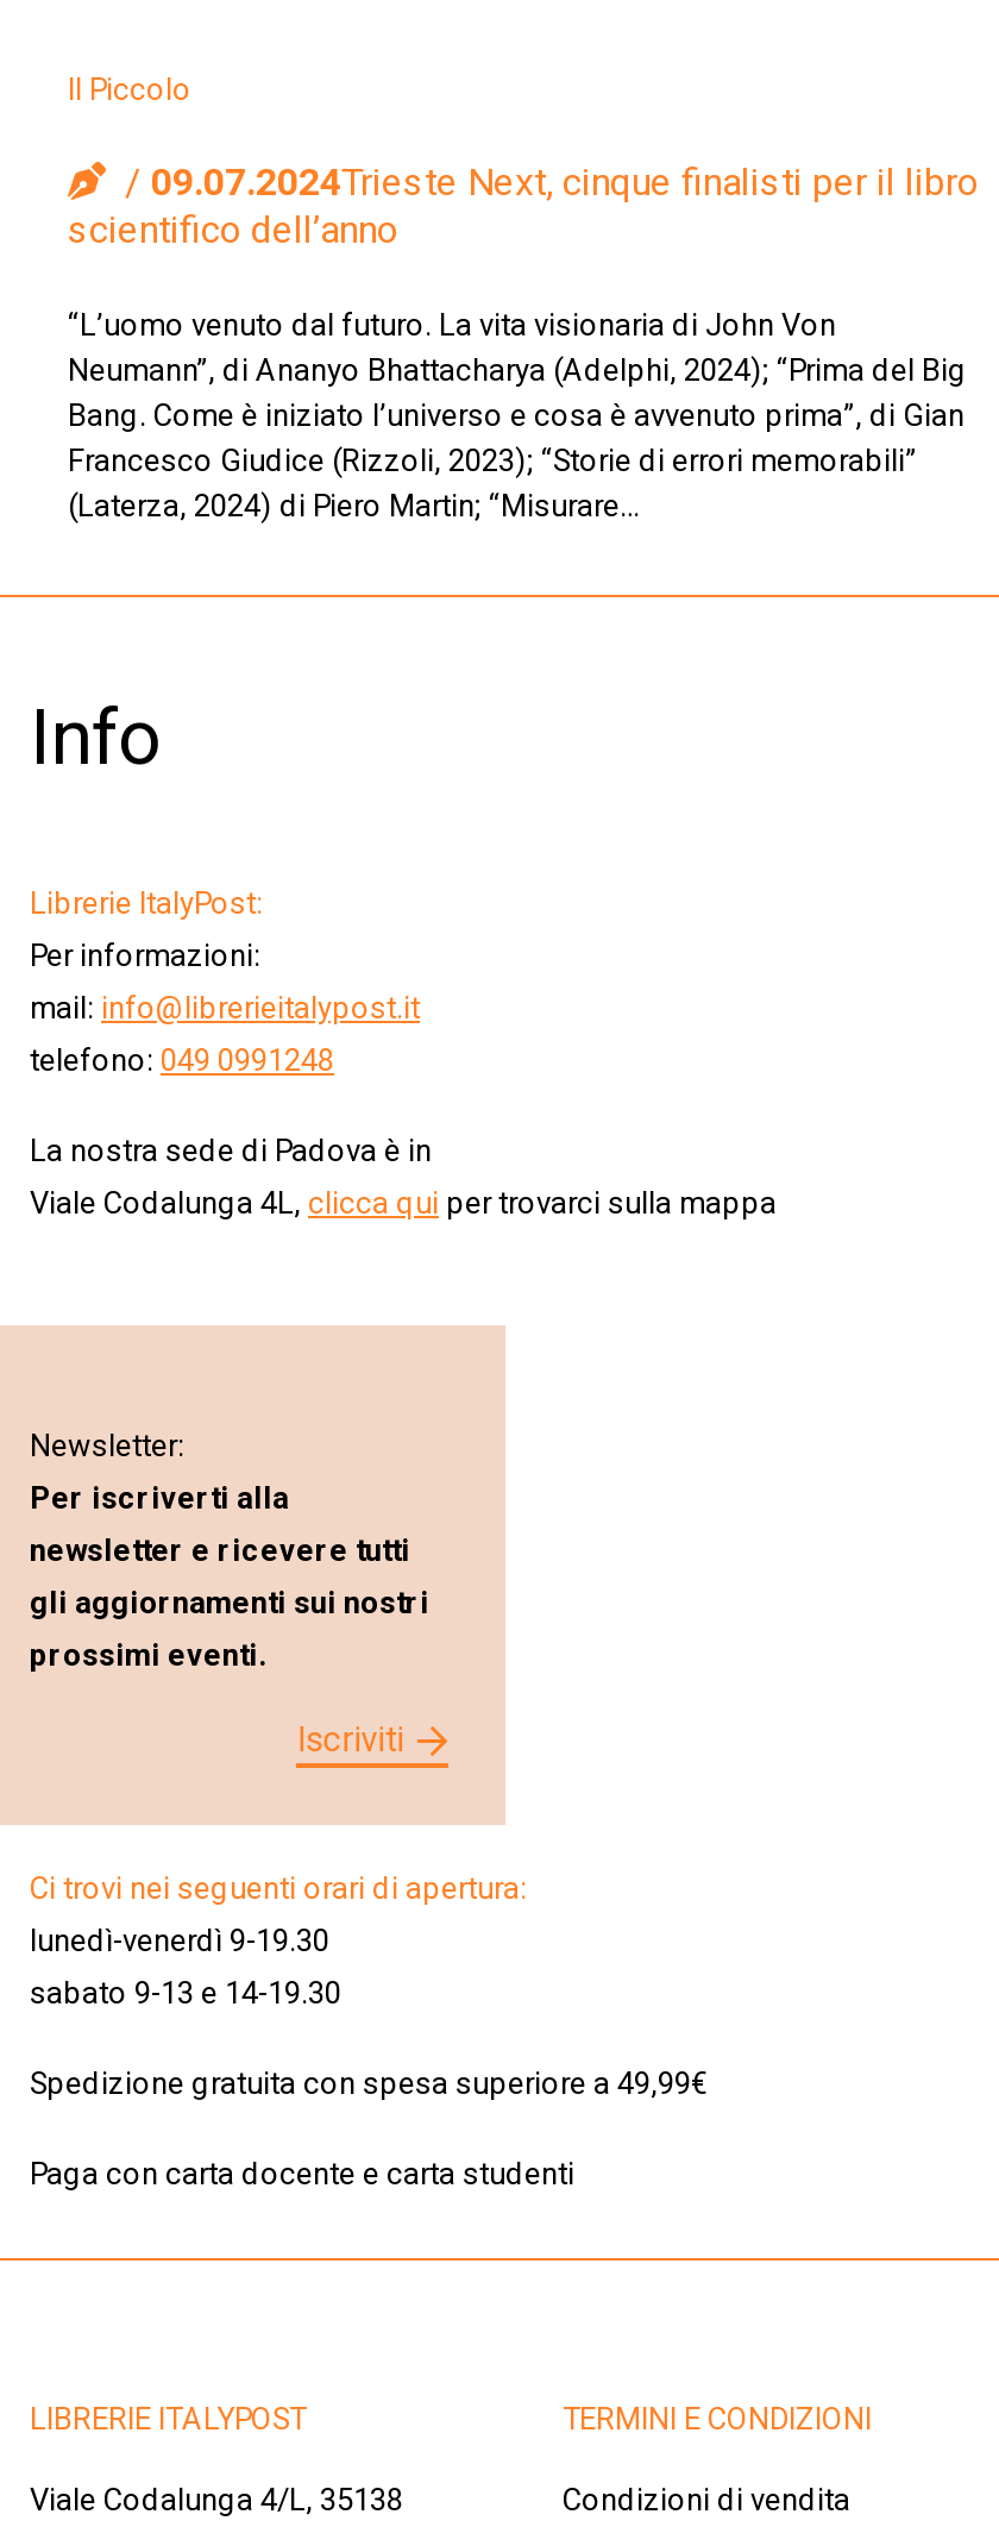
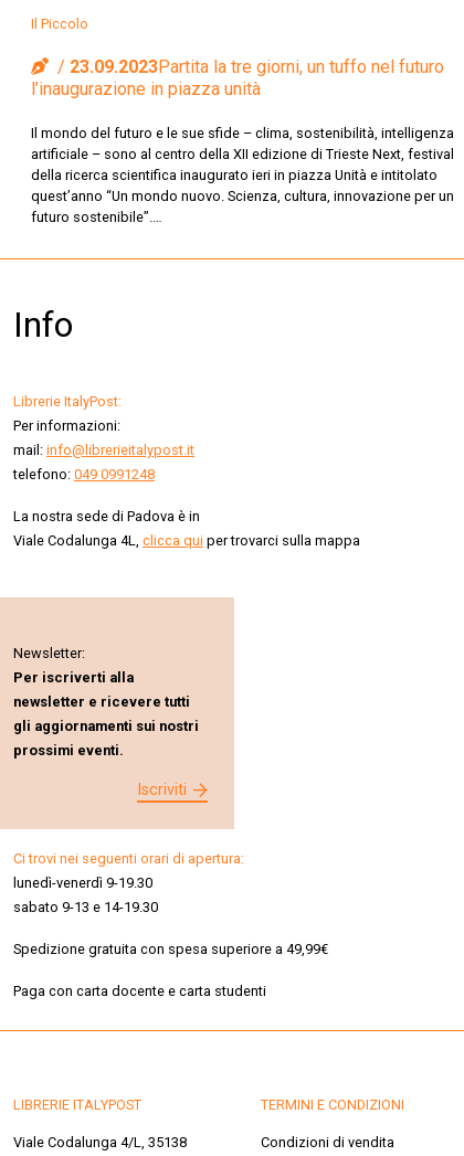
[68,160,979,253] 09.07.2024Trieste Next, cinque finalisti per il libro | scientifico dell’anno -> [31,57,444,100] 23.09.2023Partita la tre giorni, un tuffo nel futuro | l’inaugurazione in piazza unità
[68,308,967,524] “L’uomo venuto dal futuro. La vita visionaria di John Von | Neumann”, di Ananyo Bhattacharya (Adelphi, 2024); “Prima del Big | Bang. Come è iniziato l’universo e cosa è avvenuto prima”, di Gian | Francesco Giudice (Rizzoli, 2023); “Storie di errori memorabili” | (Laterza, 2024) di Piero Martin; “Misurare… -> [31,125,454,226] Il mondo del futuro e le sue sfide – clima, sostenibilità, intelligenza | artificiale – sono al centro della XII edizione di Trieste Next, festival | della ricerca scientifica inaugurato ieri in piazza Unità e intitolato | quest’anno “Un mondo nuovo. Scienza, cultura, innovazione per un | futuro sostenibile”.…

